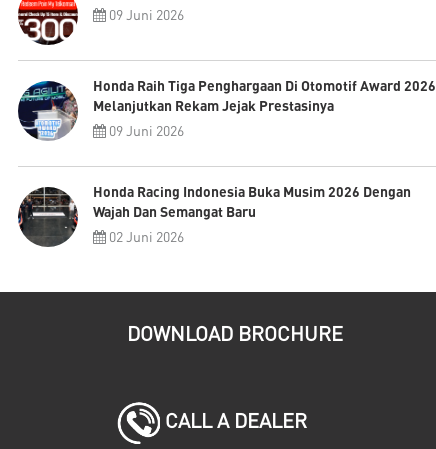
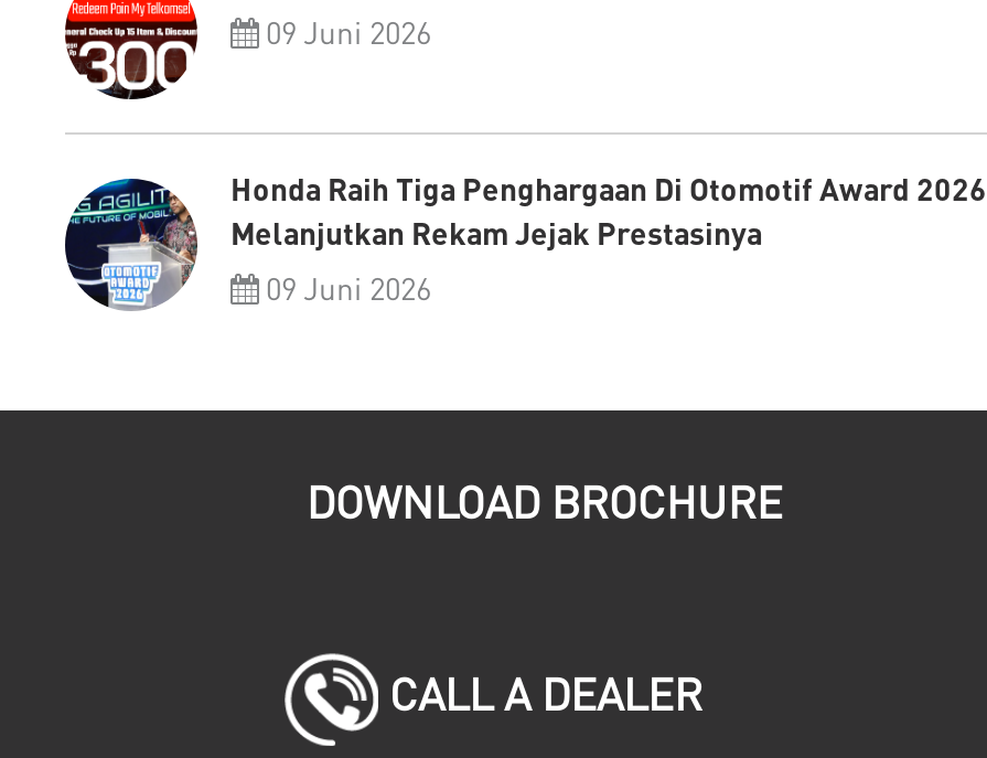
[18,182,411,247] [image] | Honda Racing Indonesia Buka Musim 2026 Dengan | Wajah Dan Semangat Baru | 02 Juni 2026 -> none

